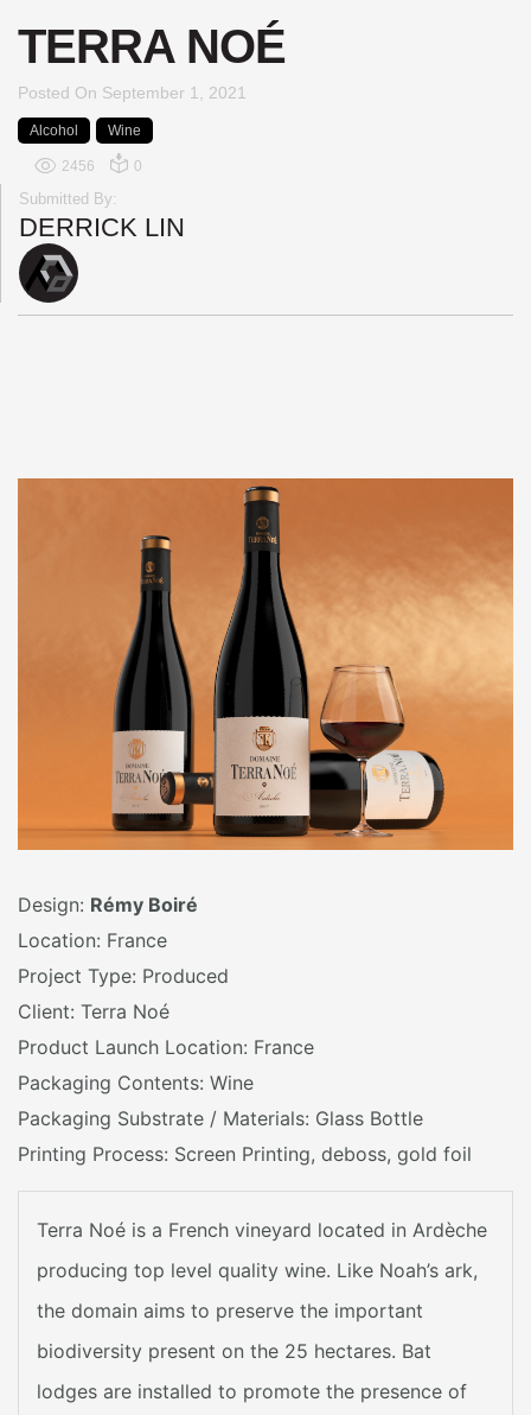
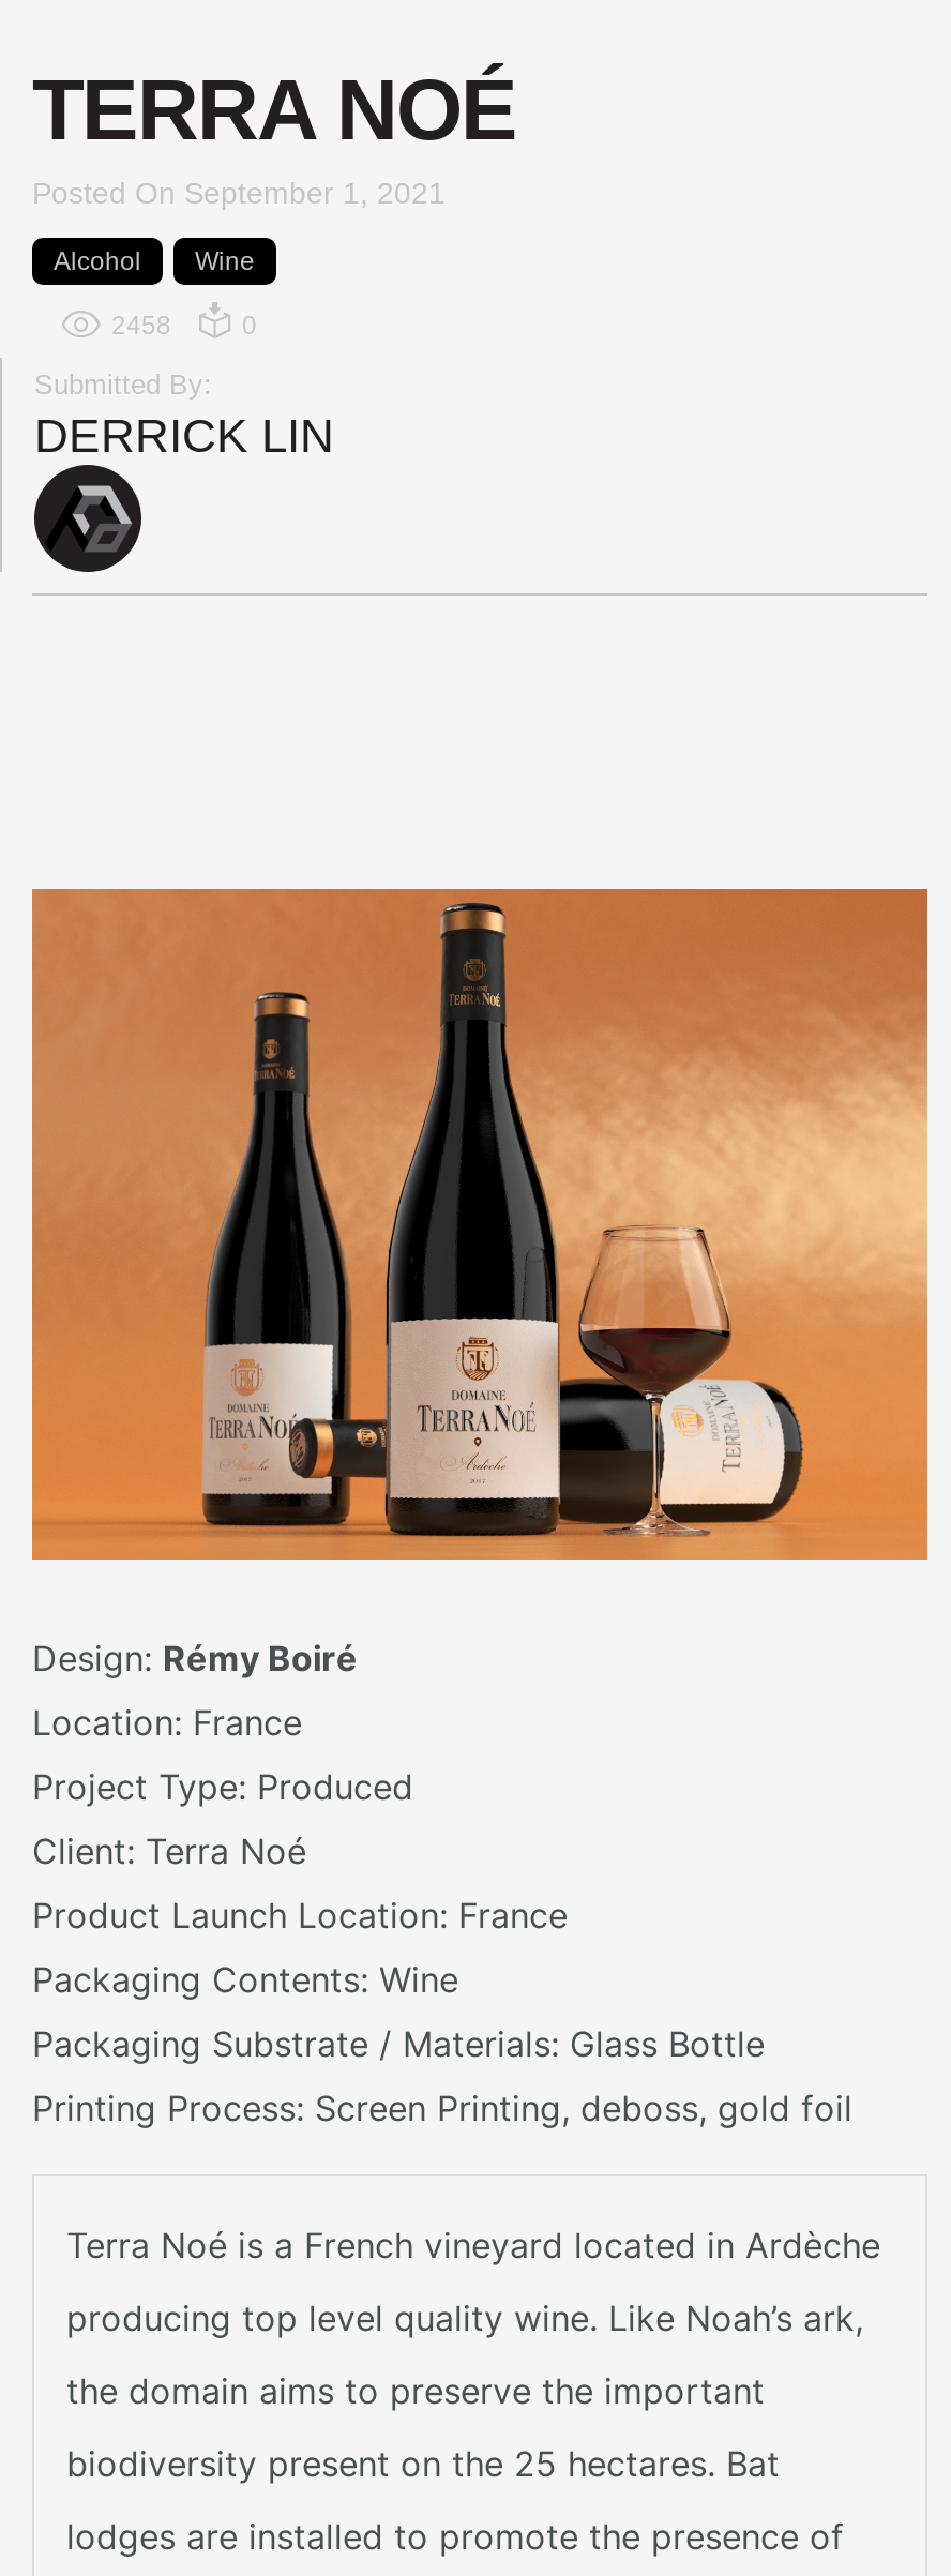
[62,157,95,174] 2456 -> [111,310,171,340] 2458

